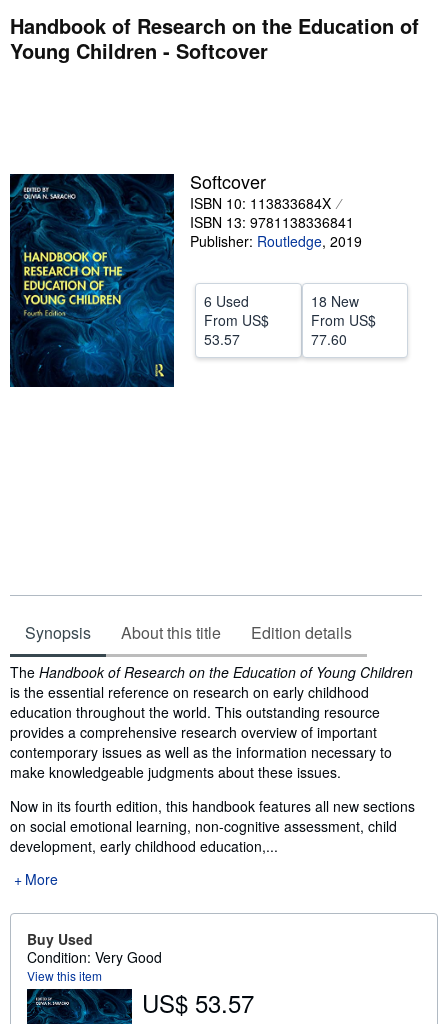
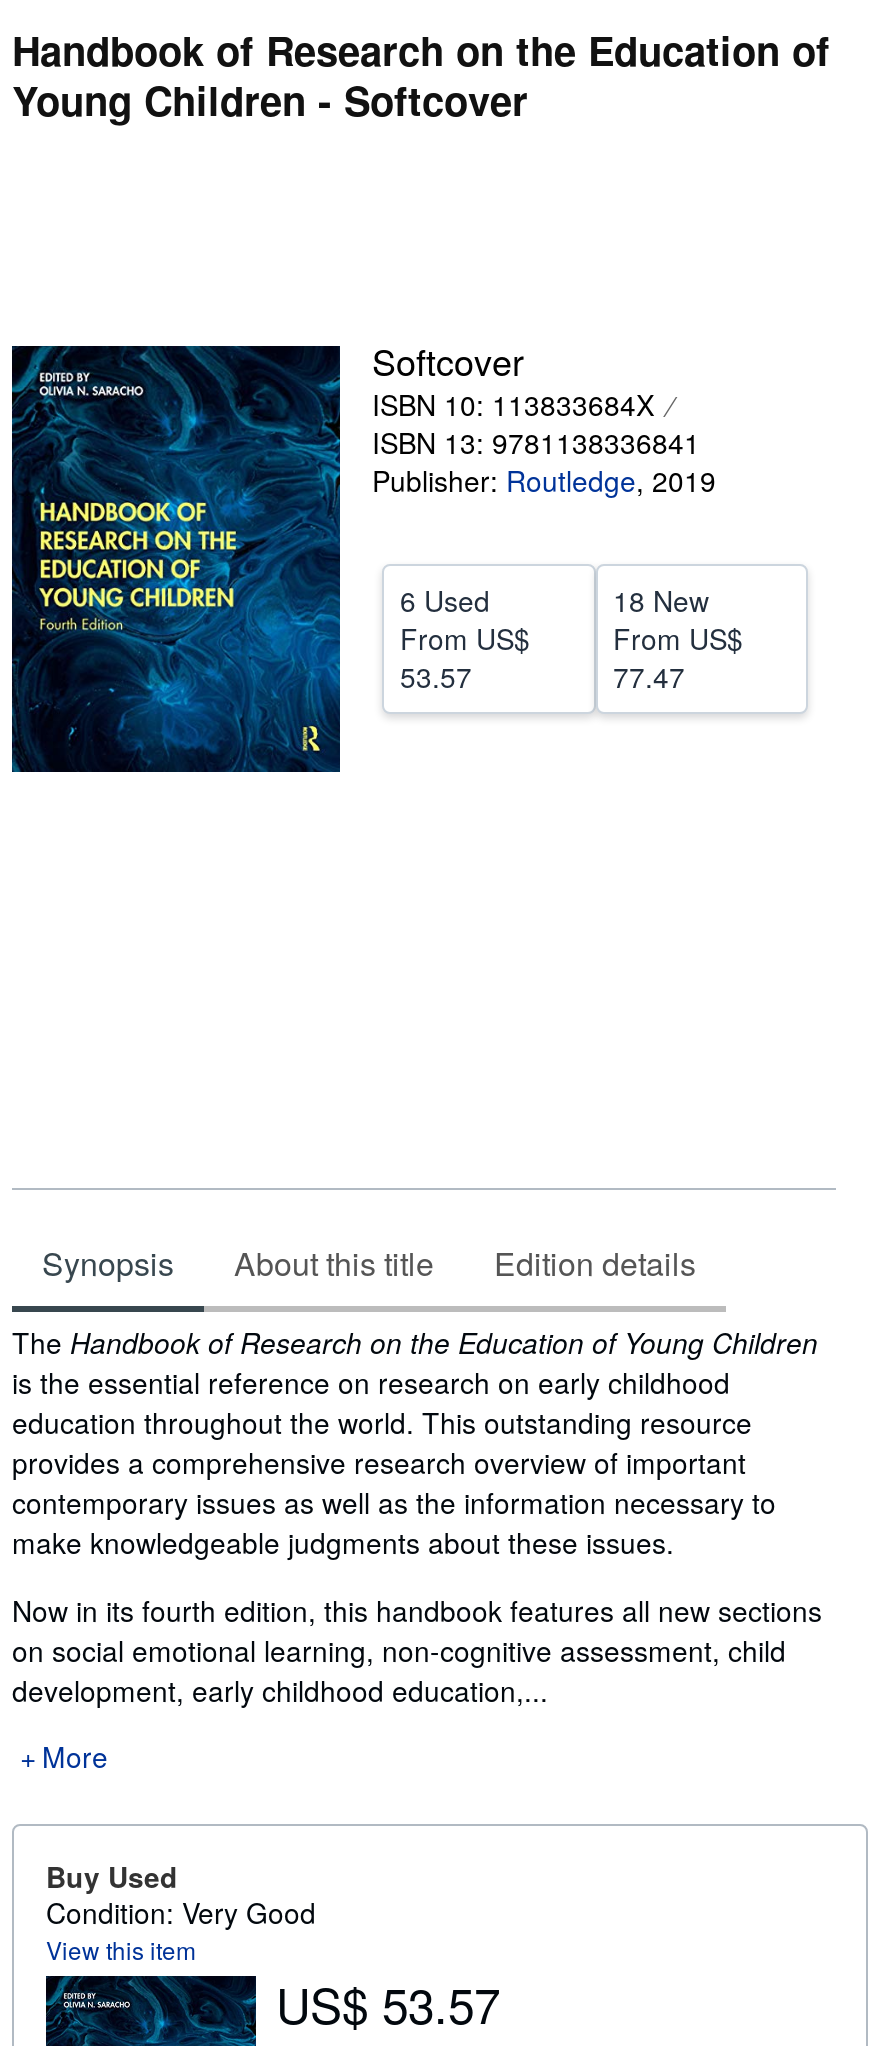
[310,329,346,349] 77.60 -> [613,656,685,696] 77.47

